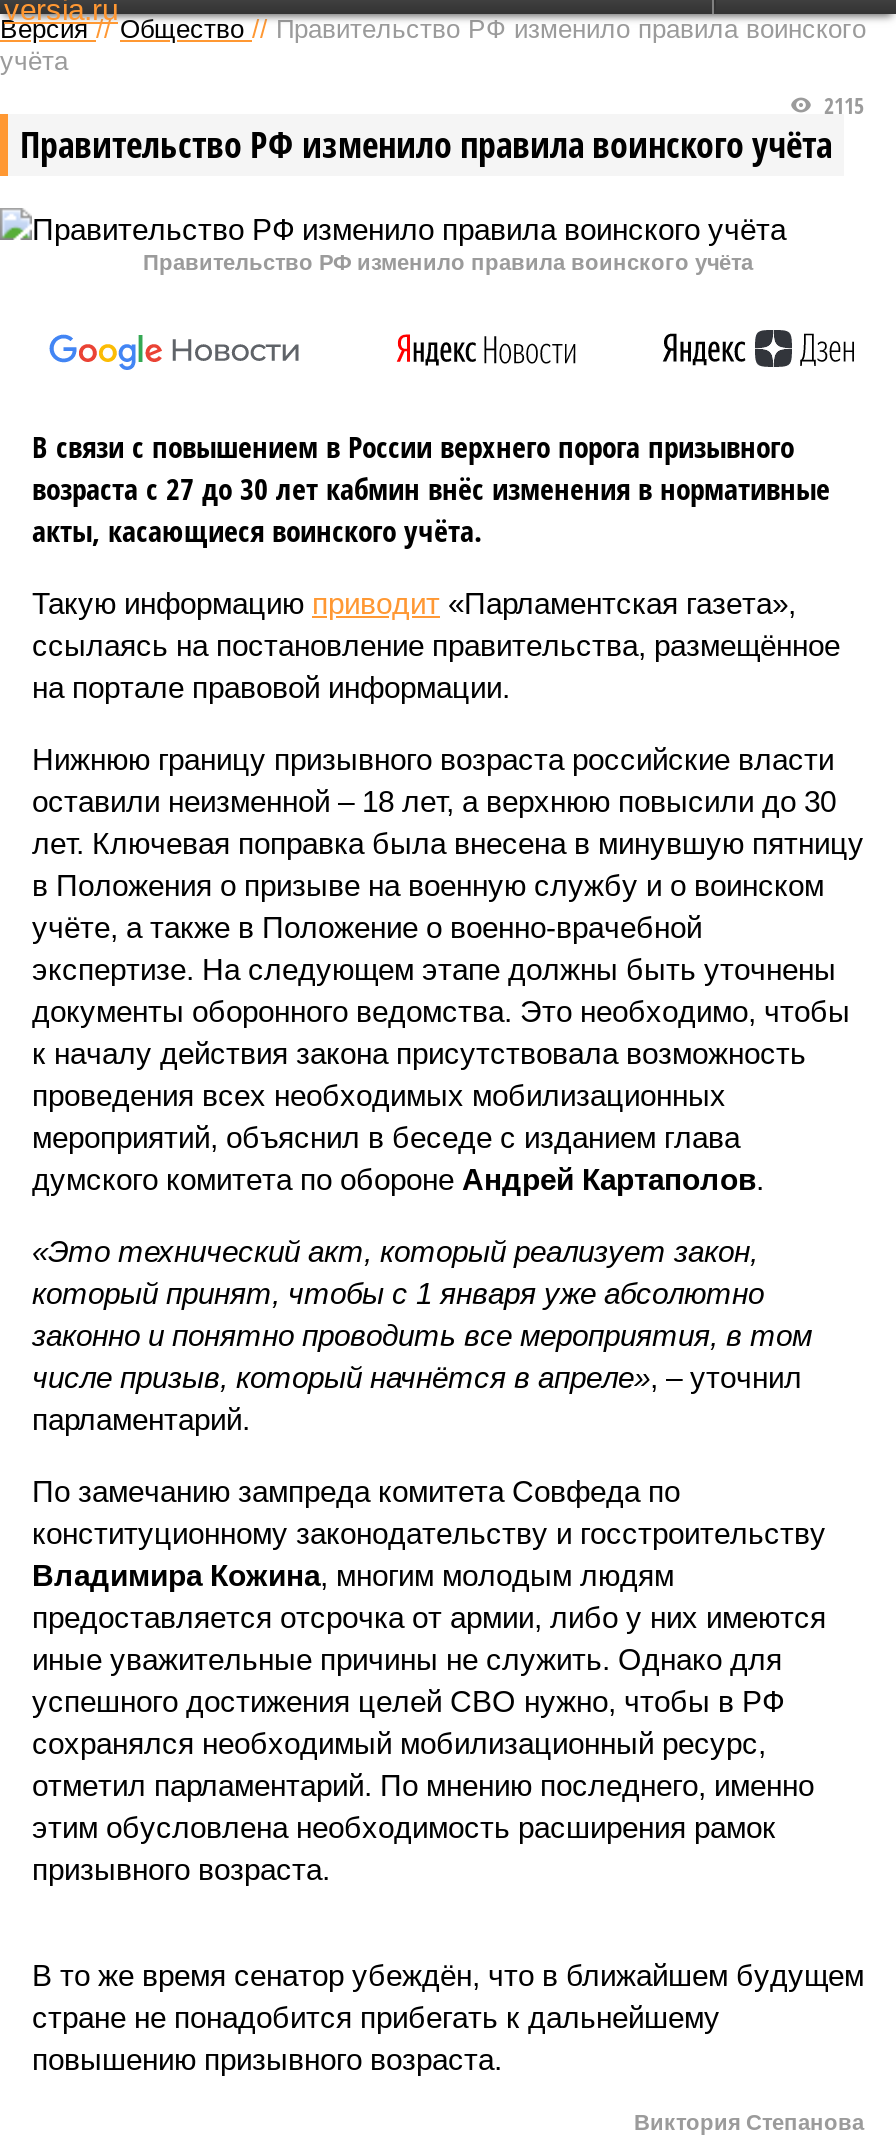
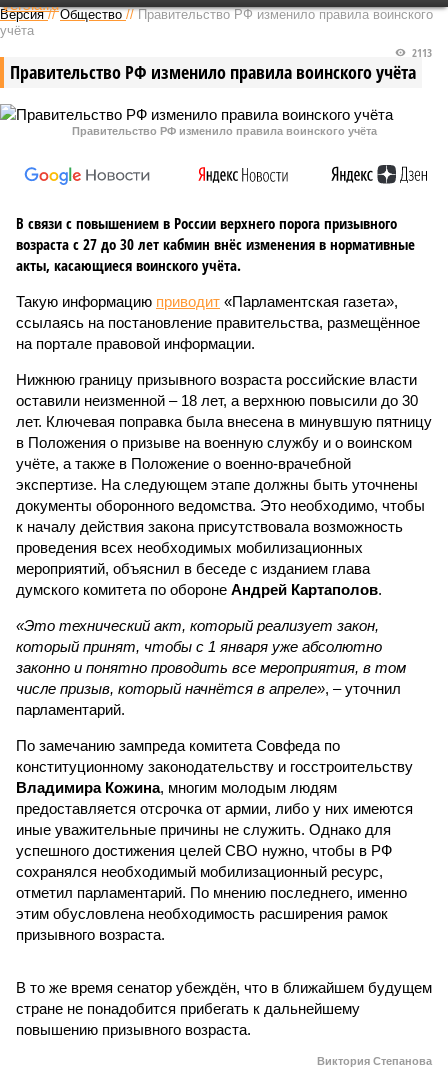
[818,90,864,120] 2115 -> [409,45,432,60] 2113

